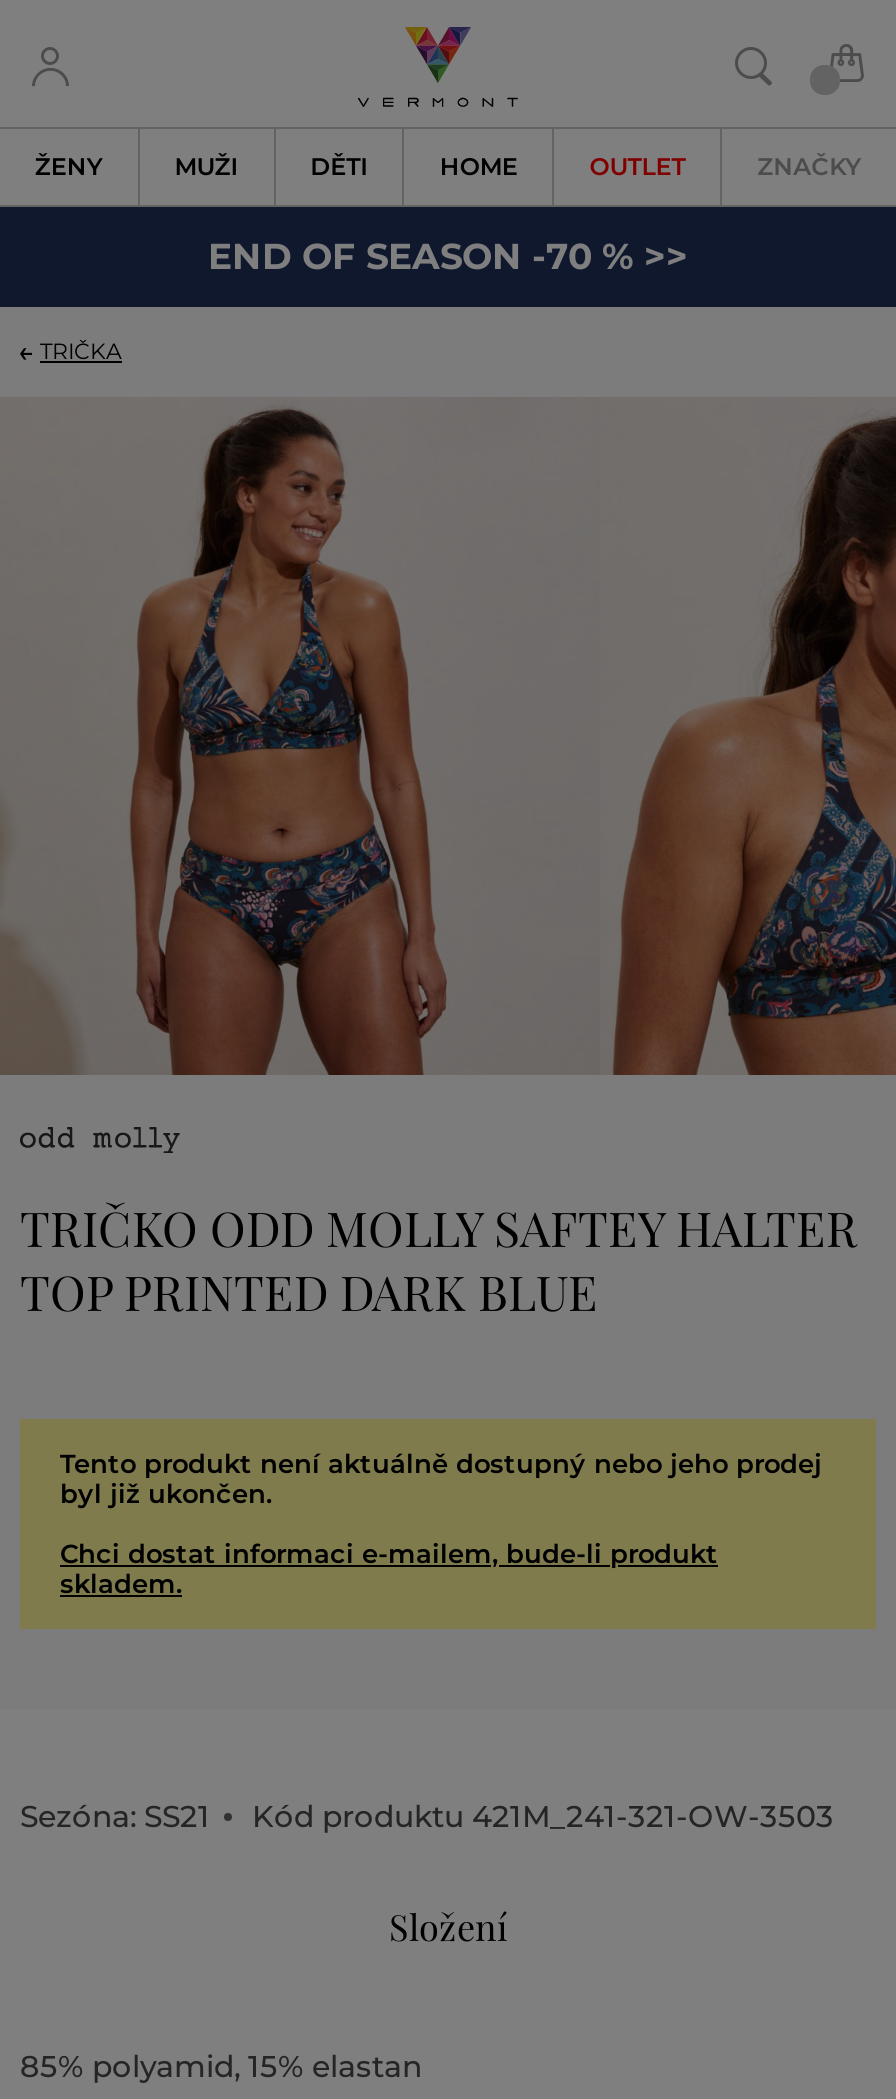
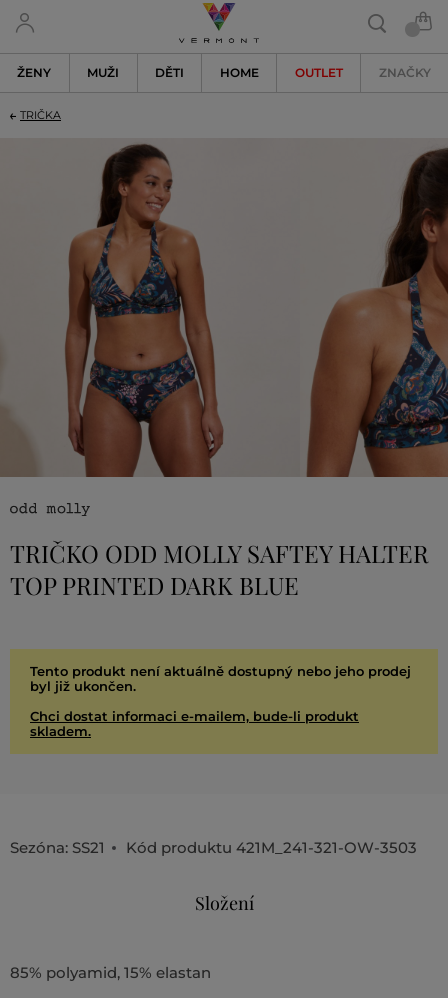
[208,235,688,279] END OF SEASON -70 % >> -> none

